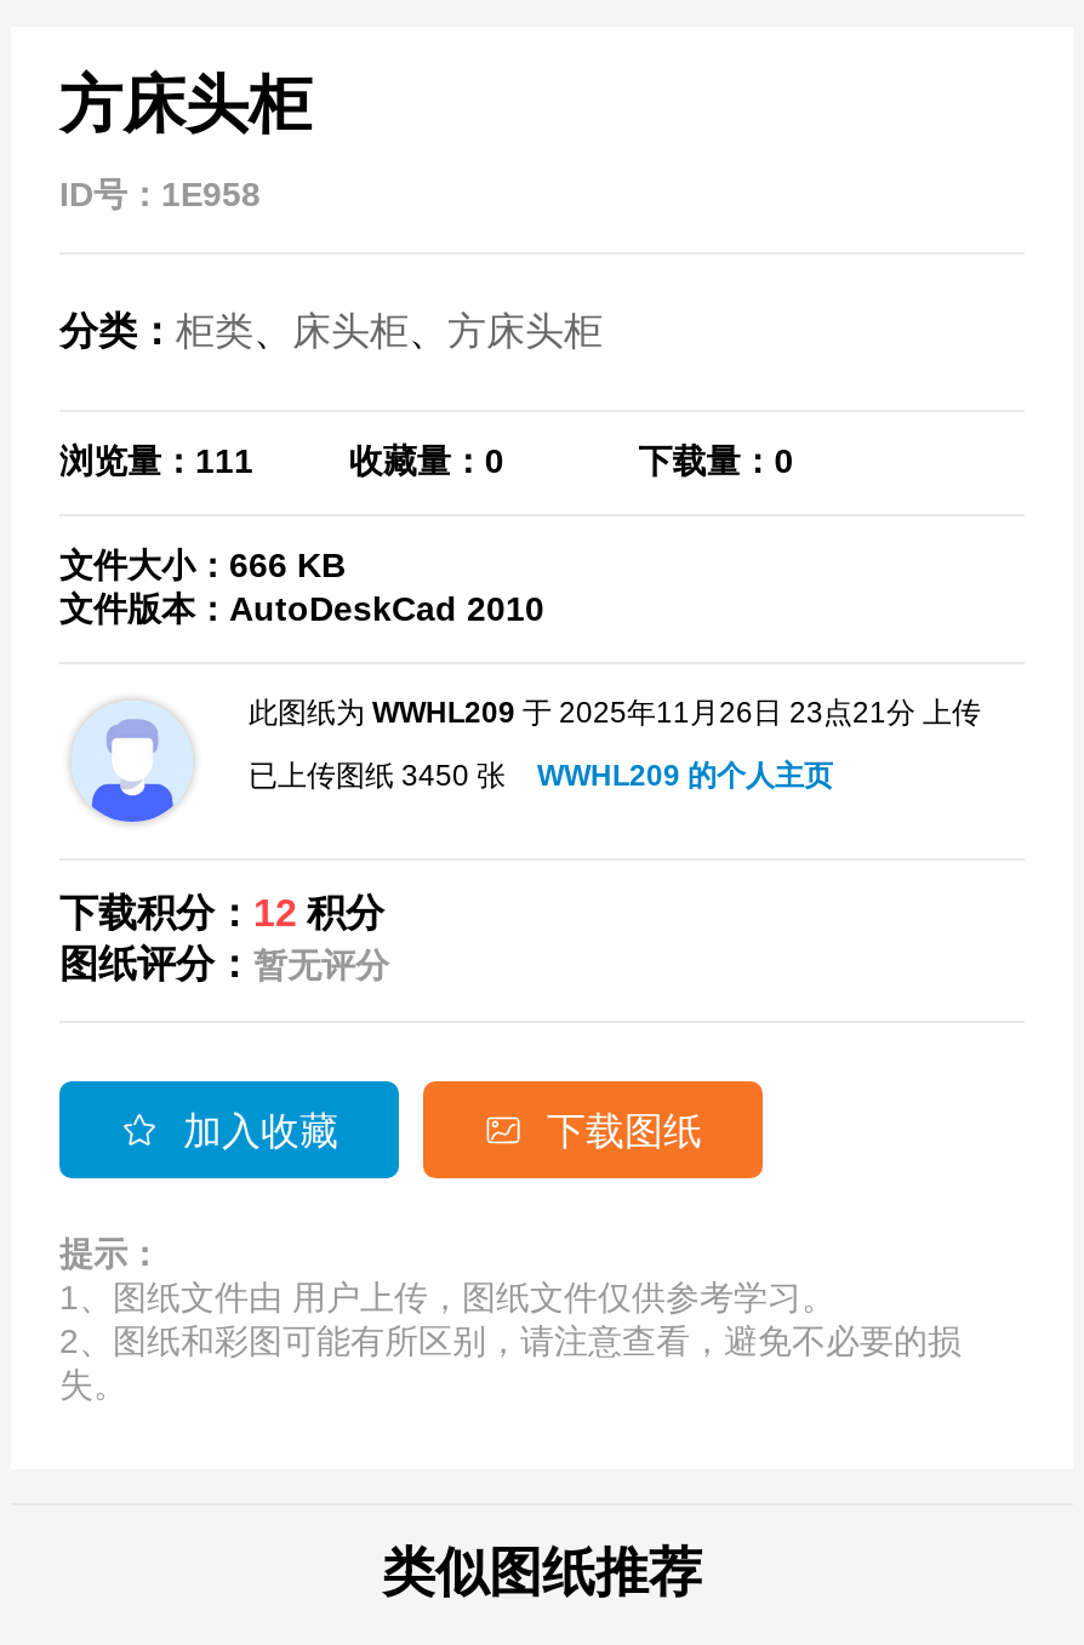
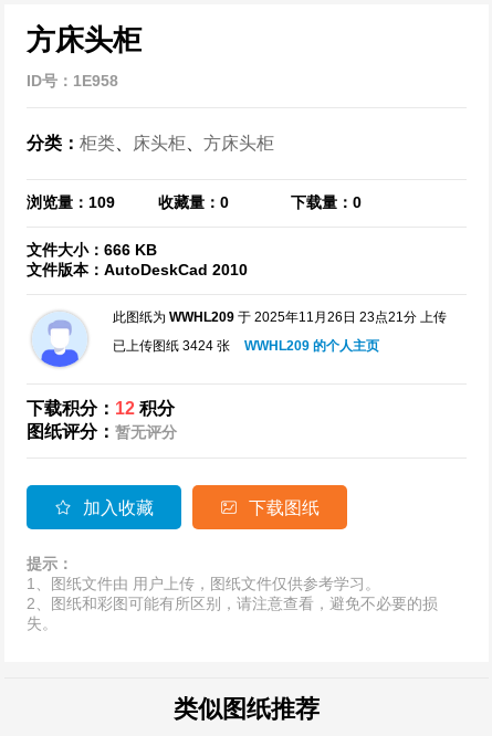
[59,441,253,480] 浏览量：111 -> [27,193,115,211] 浏览量：109
[249,758,513,792] 已上传图纸 3450 张 -> [113,338,233,353] 已上传图纸 3424 张

